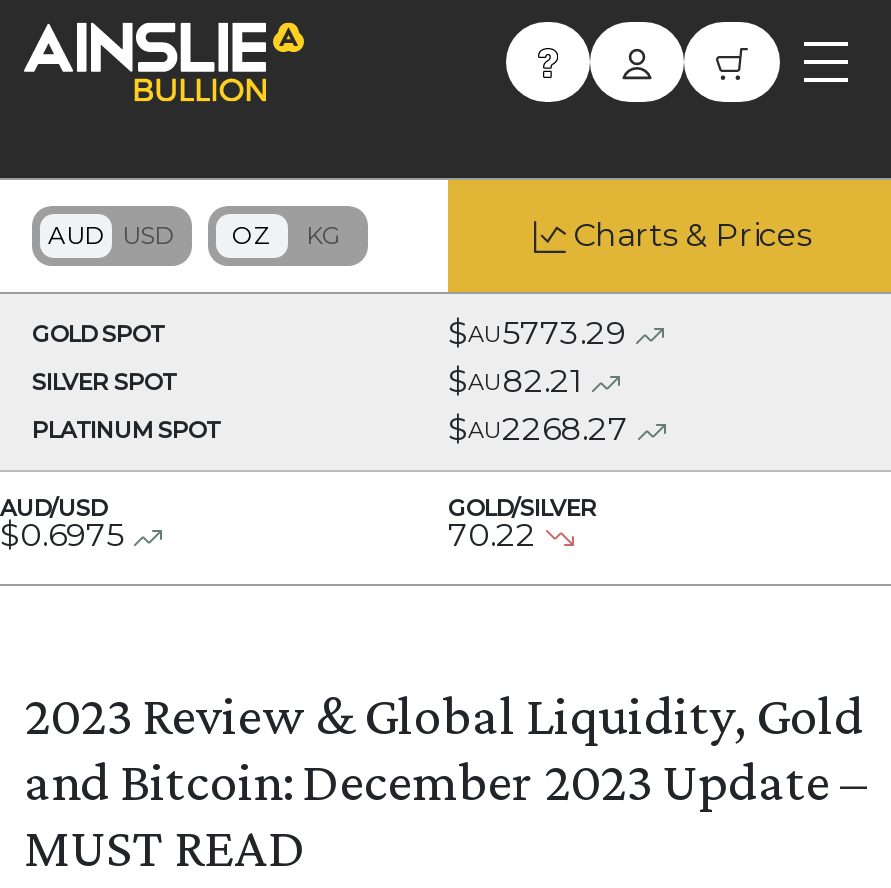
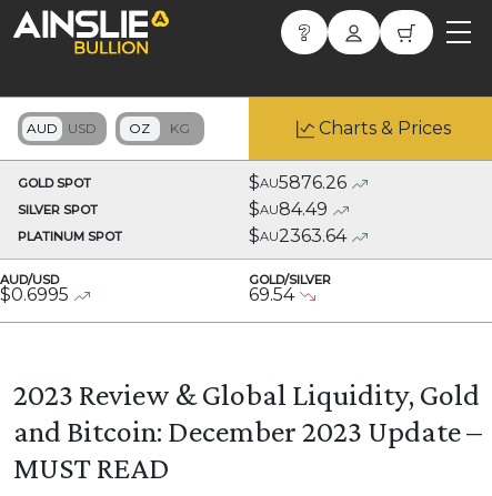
[448,314,626,352] $AU5773.29 -> [249,172,347,193] $AU5876.26
[448,362,582,400] $AU82.21 -> [249,199,328,220] $AU84.49
[448,410,628,448] $AU2268.27 -> [249,225,347,246] $AU2363.64
[0,516,124,554] $0.6975 -> [0,284,69,305] $0.6995
[448,516,536,554] 70.22 -> [249,284,294,305] 69.54

